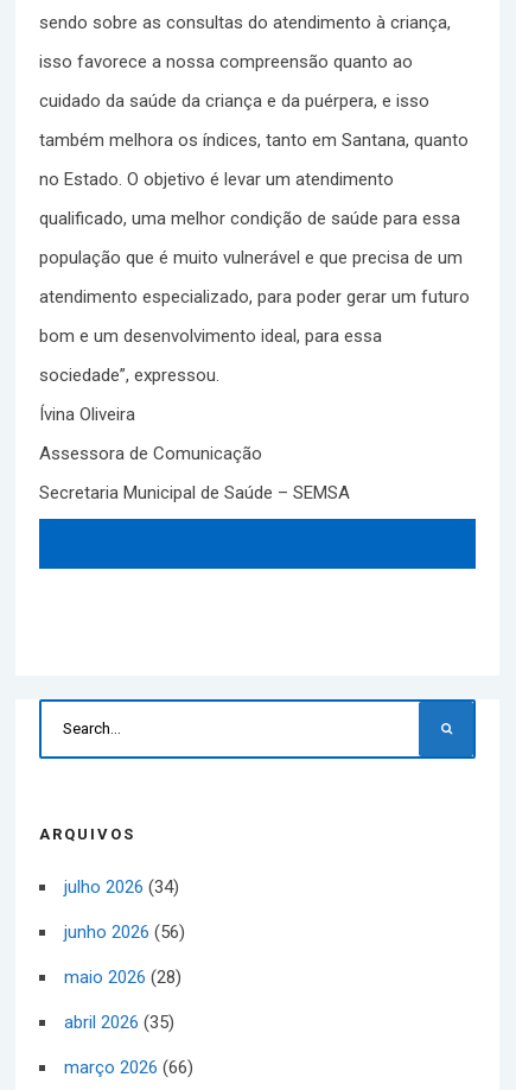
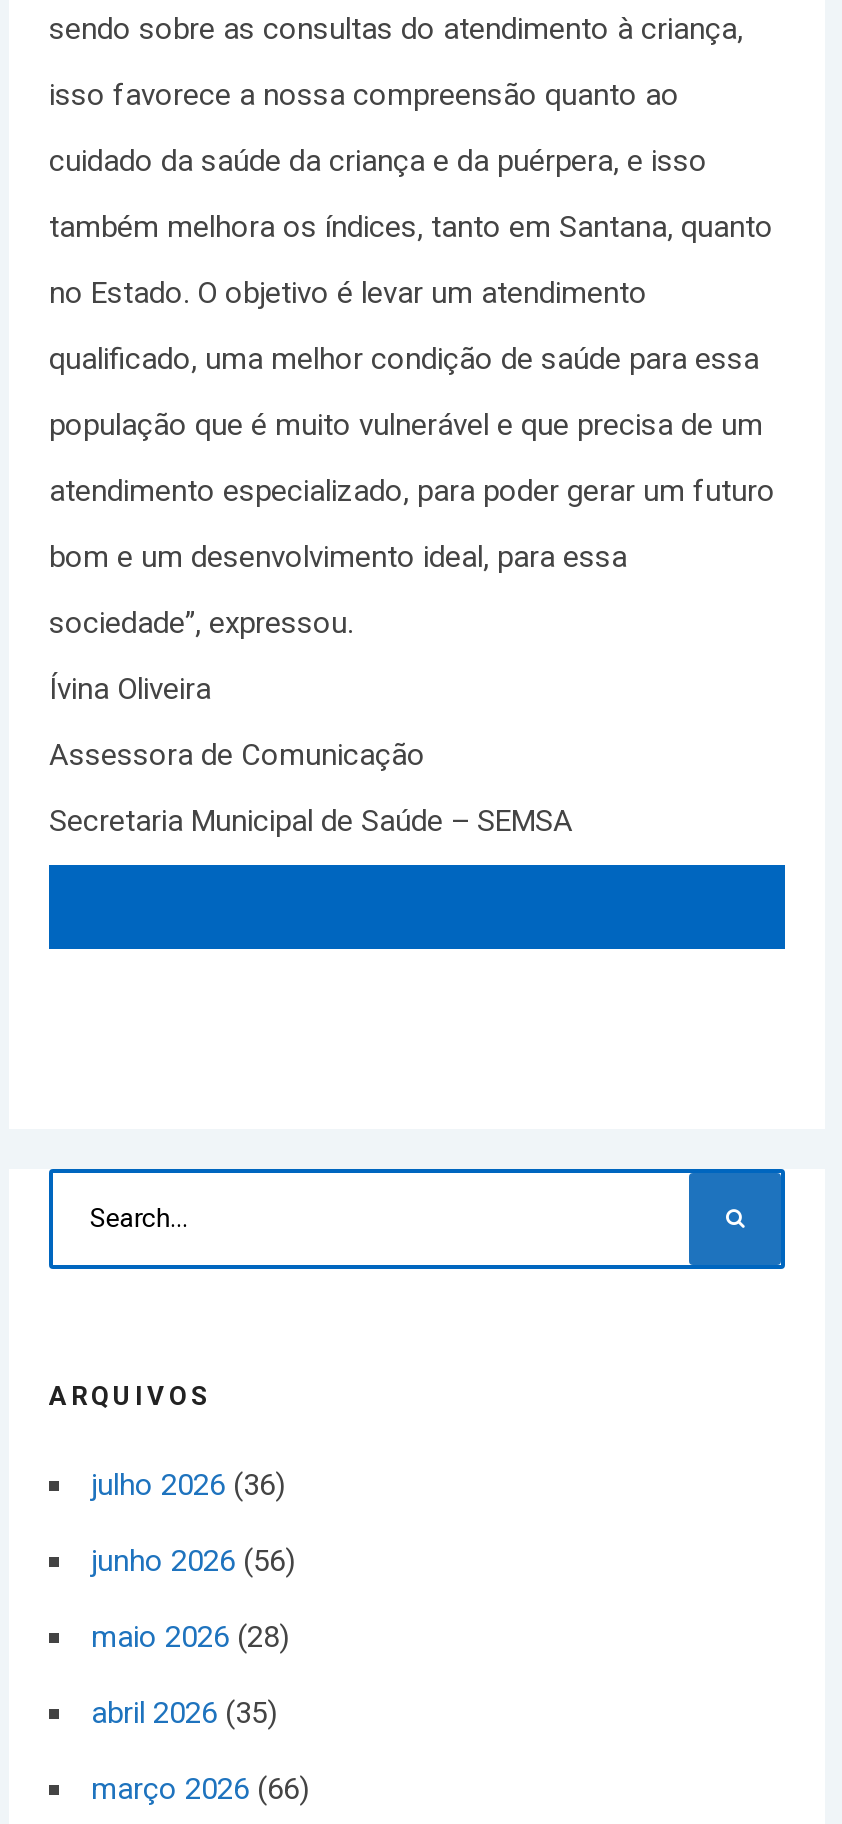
[64,876,179,897] julho 2026 (34) -> [91,1467,285,1503] julho 2026 (36)

